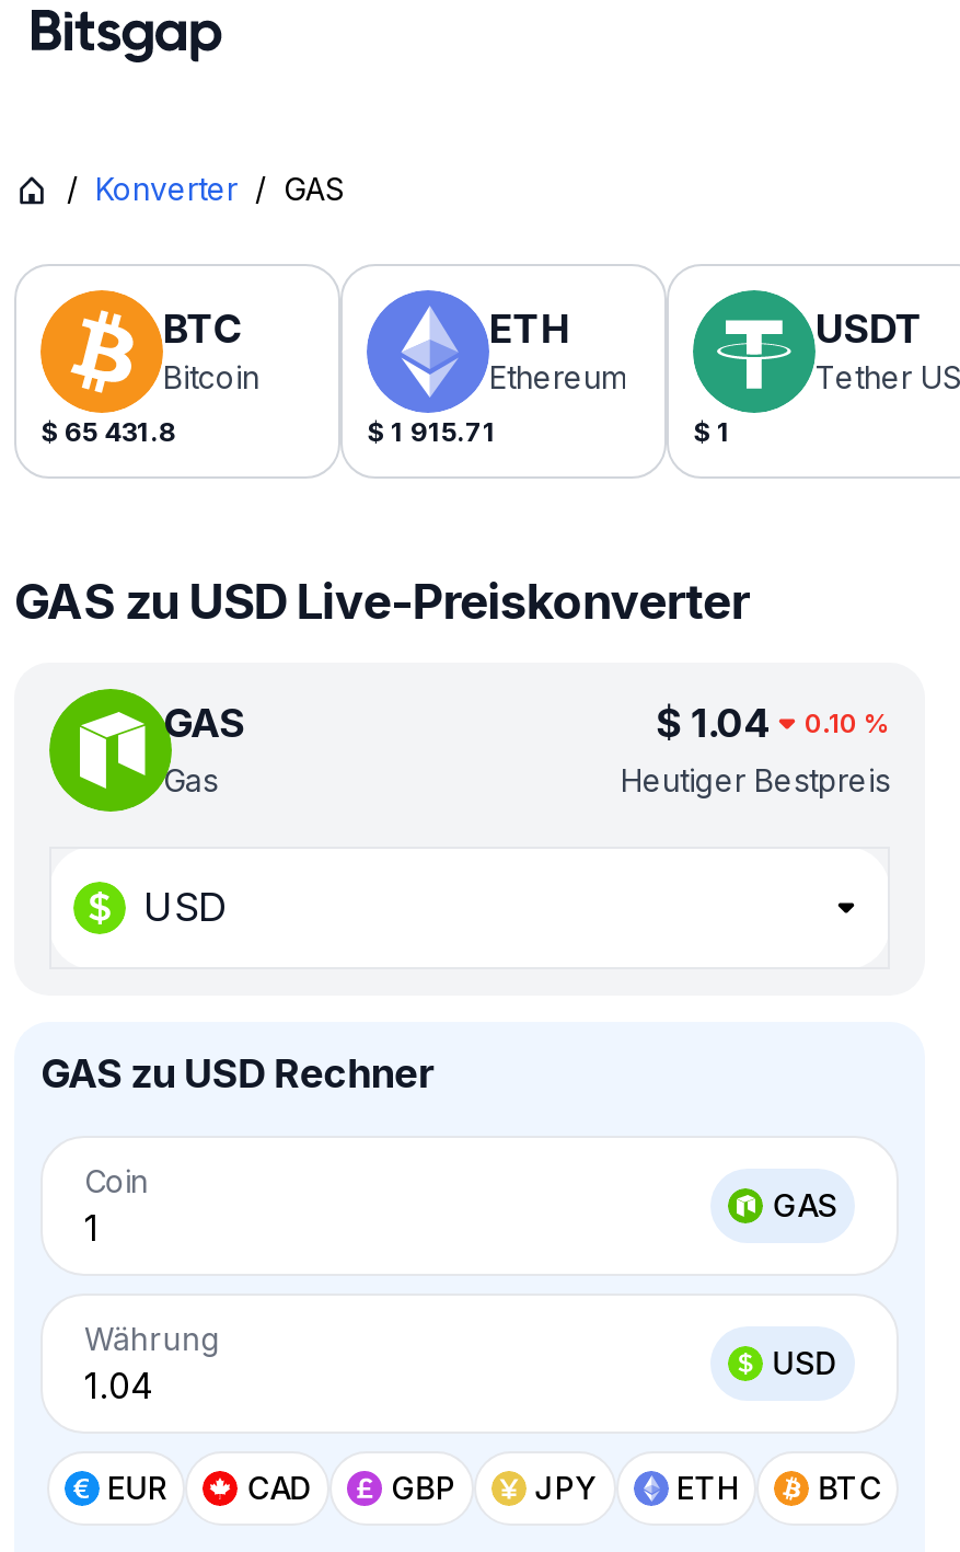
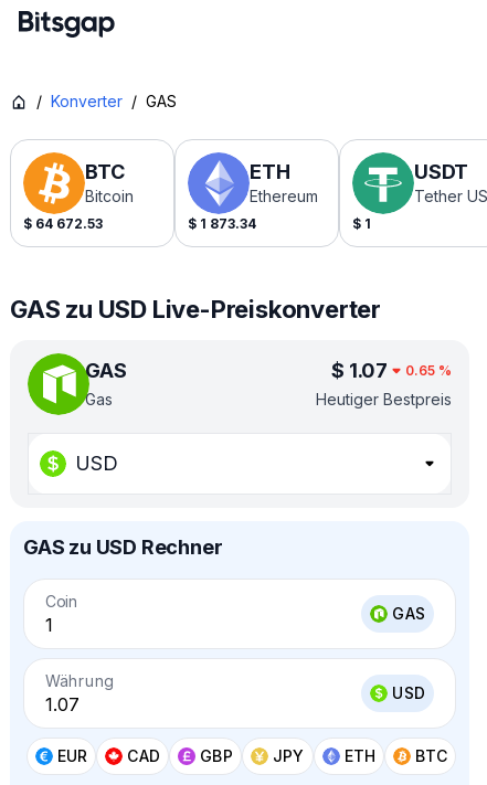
[41,415,176,448] $ 65 431.8 -> [23,215,103,232] $ 64 672.53
[367,415,496,448] $ 1 915.71 -> [188,215,256,232] $ 1 873.34
[656,700,770,746] $ 1.04 -> [332,359,388,382] $ 1.07
[805,706,890,739] 0.10% -> [405,362,452,379] 0.65%

